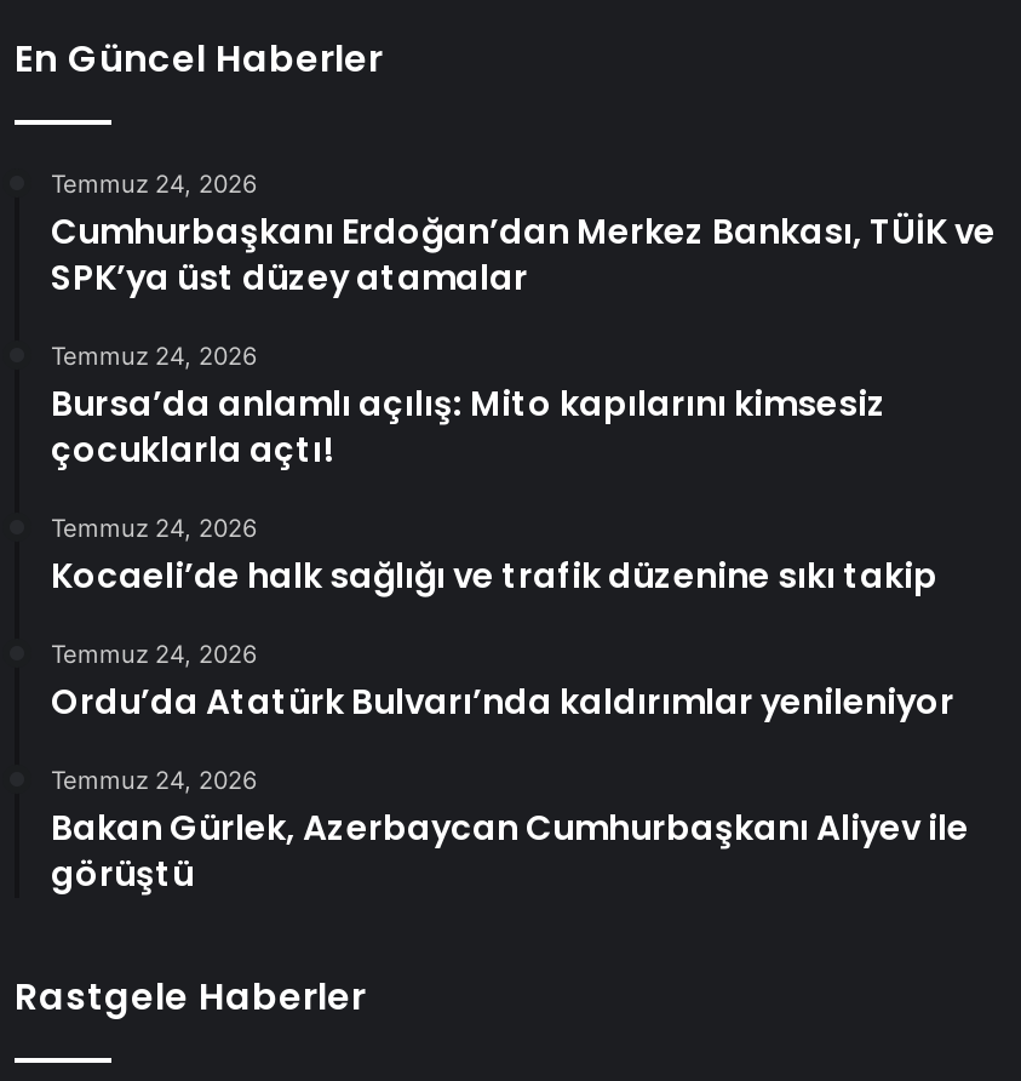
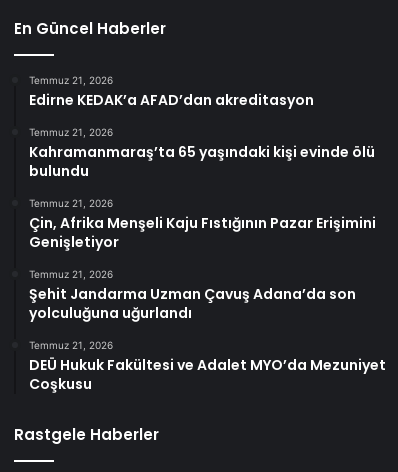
[51,167,996,301] Temmuz 24, 2026 | Cumhurbaşkanı Erdoğan’dan Merkez Bankası, TÜİK ve | SPK’ya üst düzey atamalar -> [29,73,314,109] Temmuz 21, 2026 | Edirne KEDAK’a AFAD’dan akreditasyon
[51,339,887,473] Temmuz 24, 2026 | Bursa’da anlamlı açılış: Mito kapılarını kimsesiz | çocuklarla açtı! -> [29,125,375,180] Temmuz 21, 2026 | Kahramanmaraş’ta 65 yaşındaki kişi evinde ölü | bulundu
[51,511,937,599] Temmuz 24, 2026 | Kocaeli’de halk sağlığı ve trafik düzenine sıkı takip -> [29,196,376,251] Temmuz 21, 2026 | Çin, Afrika Menşeli Kaju Fıstığının Pazar Erişimini | Genişletiyor
[51,637,954,725] Temmuz 24, 2026 | Ordu’da Atatürk Bulvarı’nda kaldırımlar yenileniyor -> [29,267,356,322] Temmuz 21, 2026 | Şehit Jandarma Uzman Çavuş Adana’da son | yolculuğuna uğurlandı
[51,763,969,897] Temmuz 24, 2026 | Bakan Gürlek, Azerbaycan Cumhurbaşkanı Aliyev ile | görüştü -> [29,338,386,393] Temmuz 21, 2026 | DEÜ Hukuk Fakültesi ve Adalet MYO’da Mezuniyet | Coşkusu

